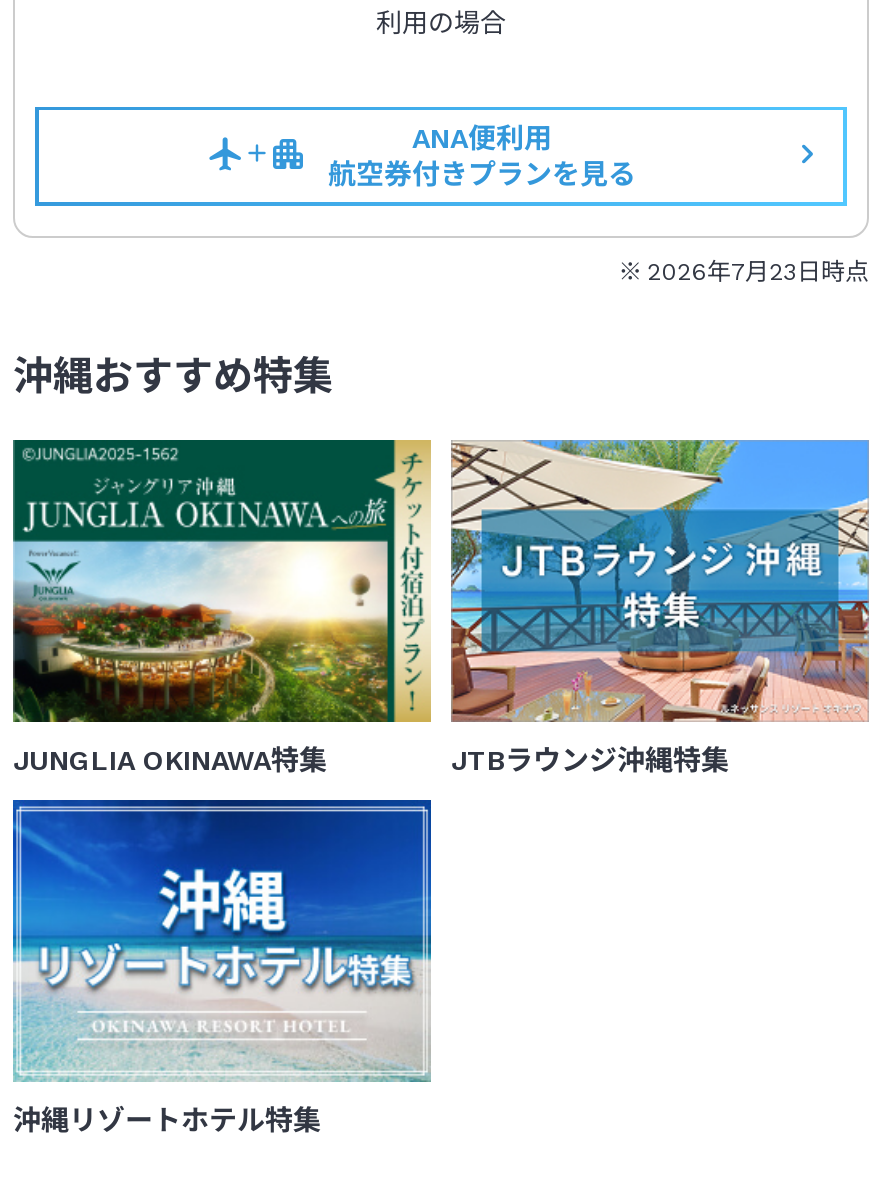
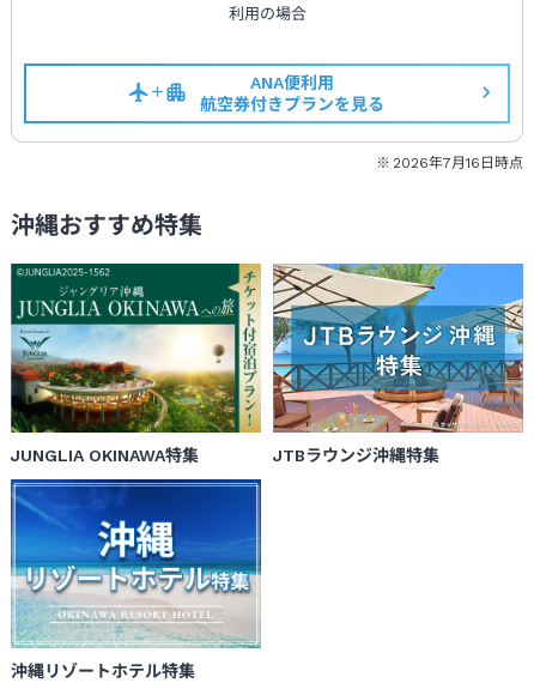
[647,259,869,287] 2026年7月23日時点 -> [393,155,523,172] 2026年7月16日時点

